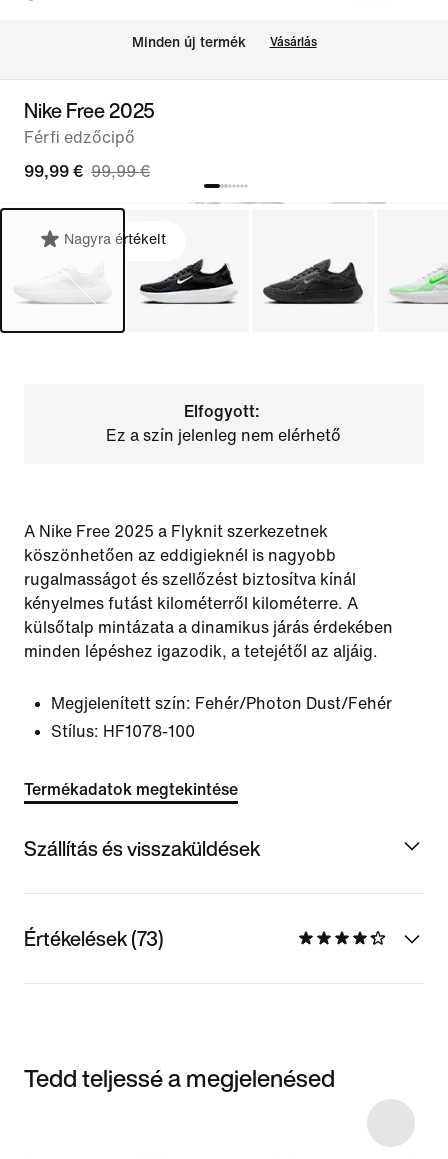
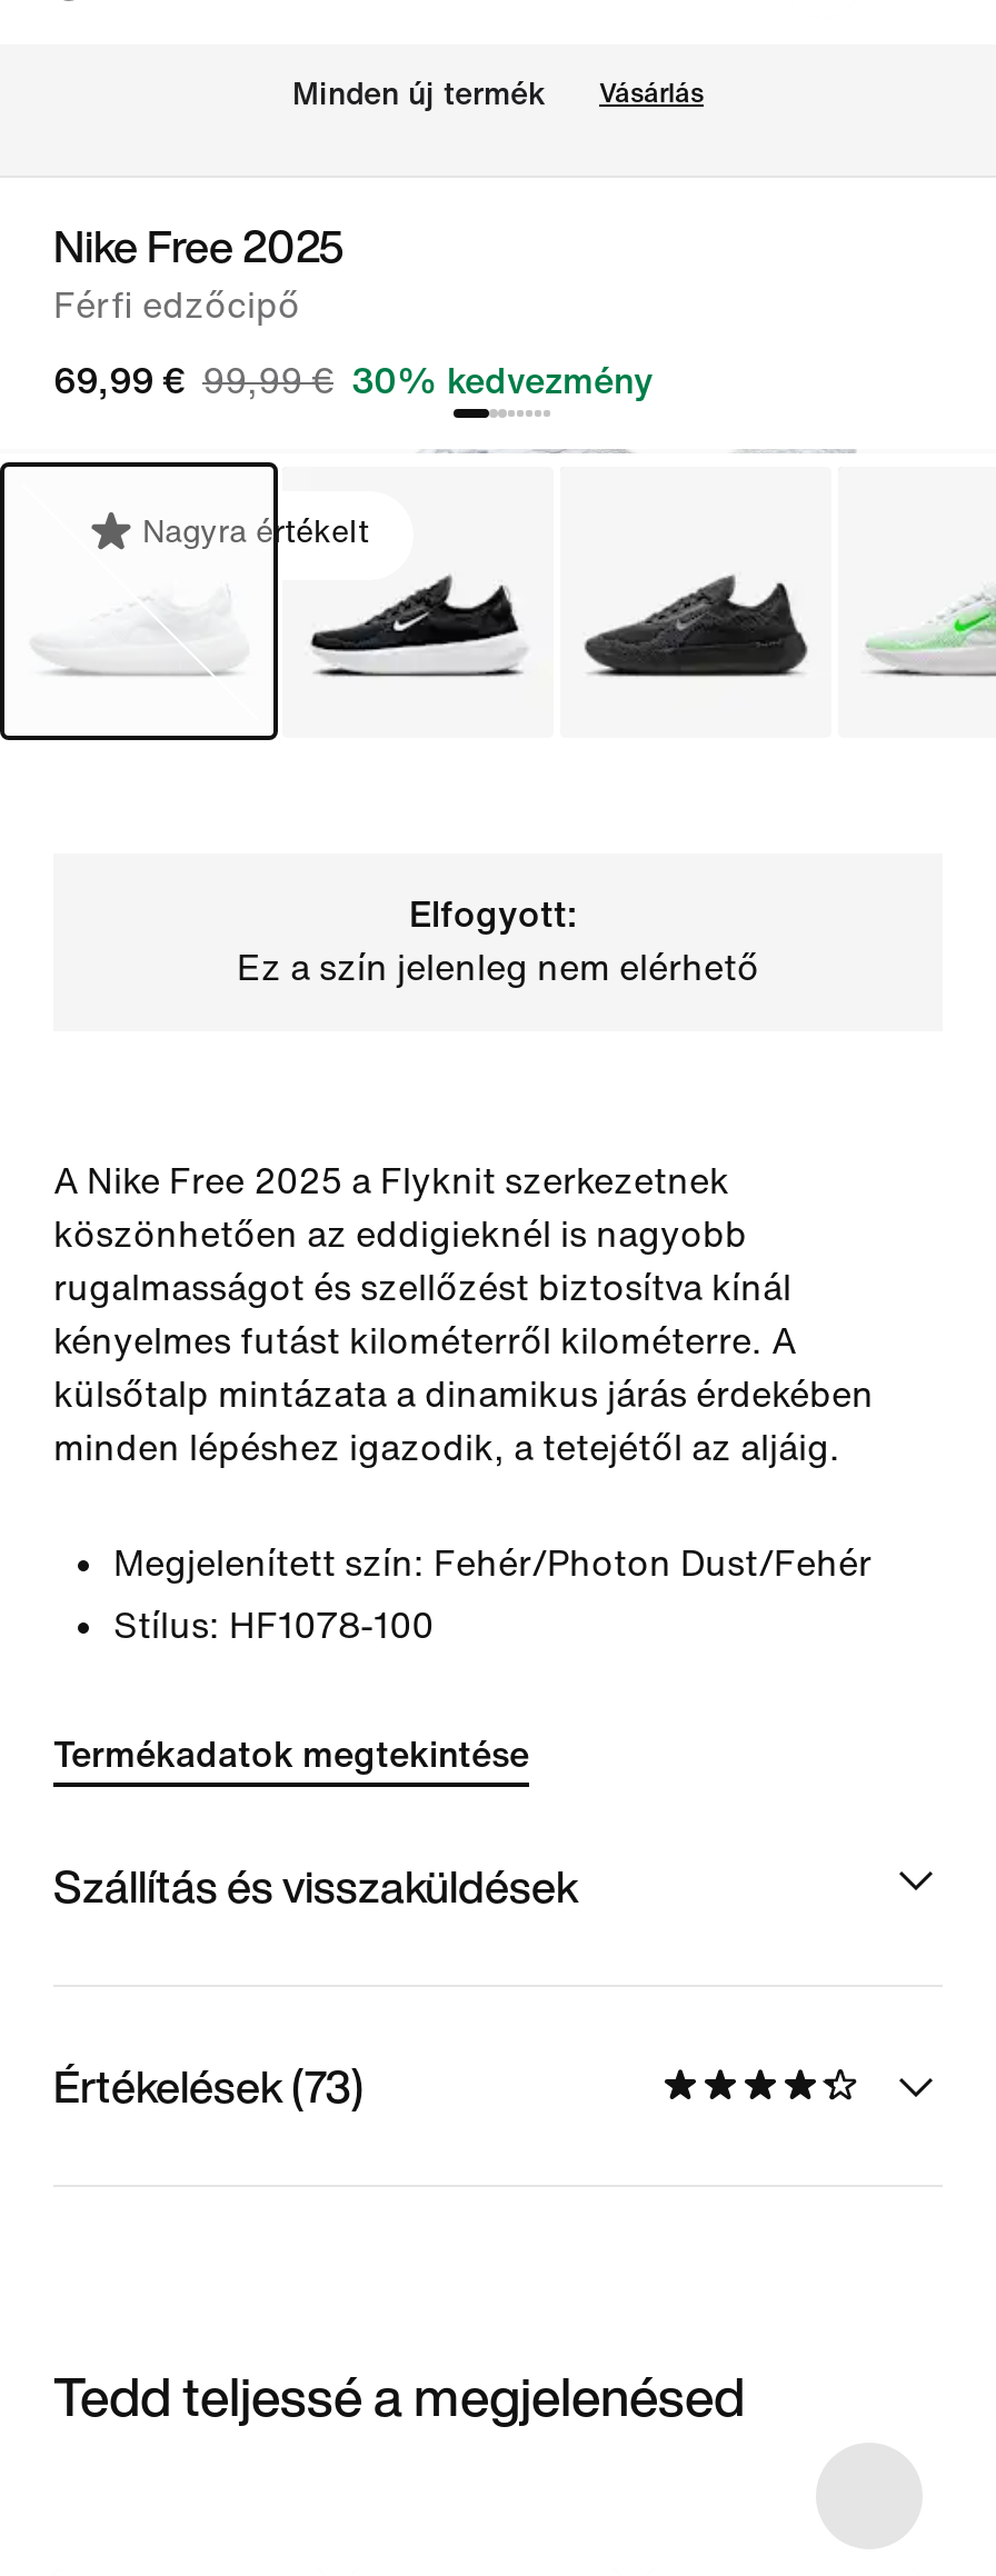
[24,163,150,180] 99,99 € 99,99 € -> [53,362,654,400] 69,99 € 99,99 € 30% kedvezmény

